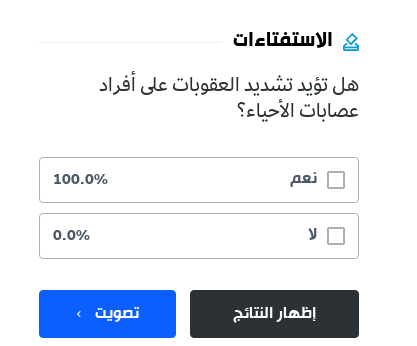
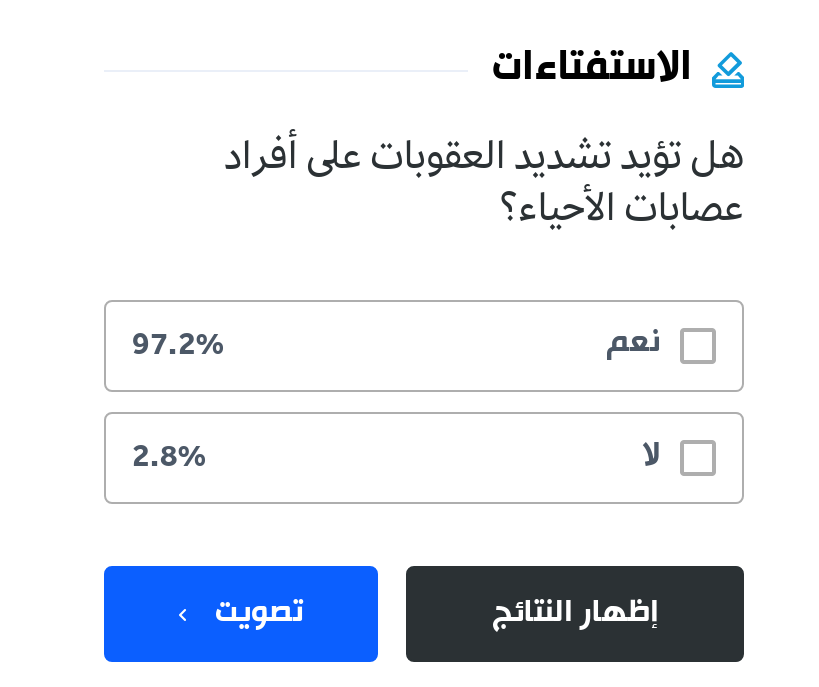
[53,168,108,192] 100.0% -> [132,322,224,370] 97.2%
[53,224,90,248] 0.0% -> [132,434,206,482] 2.8%

